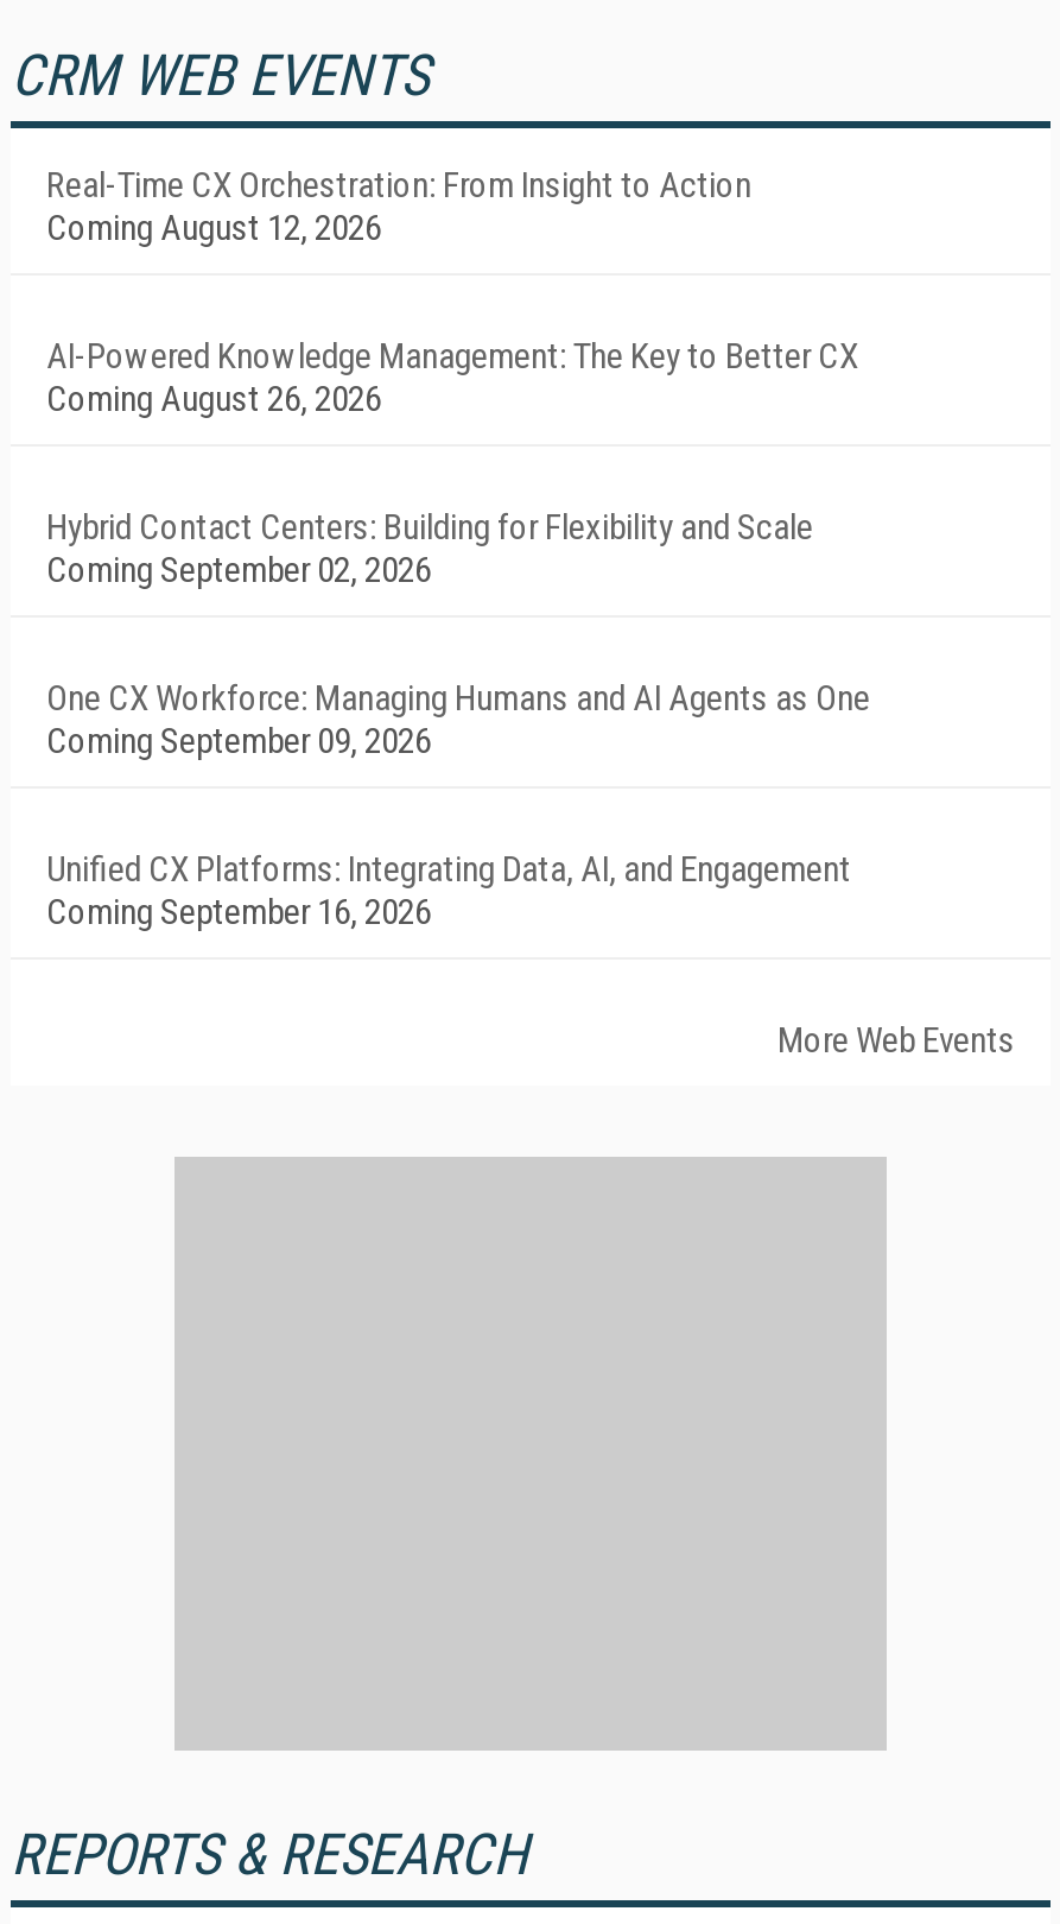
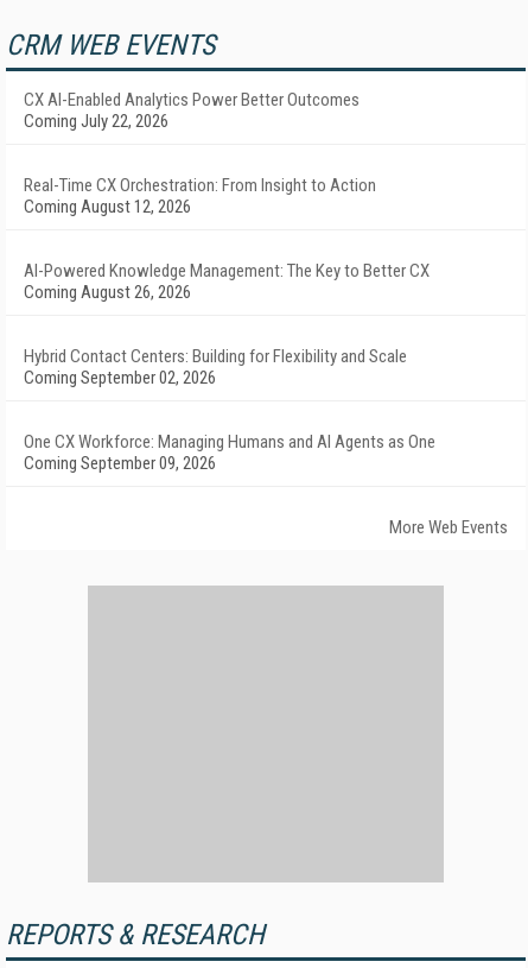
none -> [24,89,360,132] CX AI-Enabled Analytics Power Better Outcomes | Coming July 22, 2026
moved [46,164,870,762] -> [24,175,435,474]: Real-Time CX Orchestration: From Insight to Action | Coming August 12, 2026 | AI-Powered Knowledge Management: The Key to Better CX | Coming August 26, 2026 | Hybrid Contact Centers: Building for Flexibility and Scale | Coming September 02, 2026 | One CX Workforce: Managing Humans and AI Agents as One | Coming September 09, 2026
[46,848,851,933] Unified CX Platforms: Integrating Data, AI, and Engagement | Coming September 16, 2026 -> none

